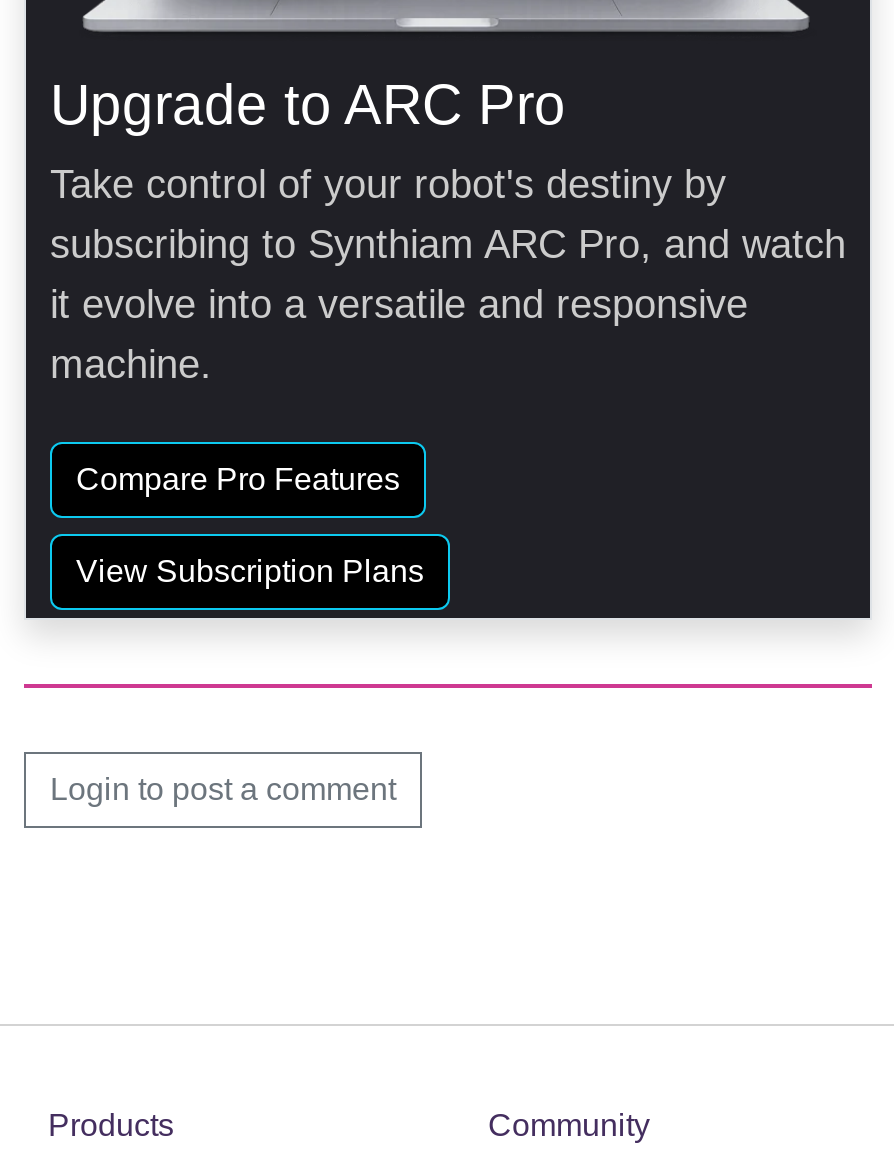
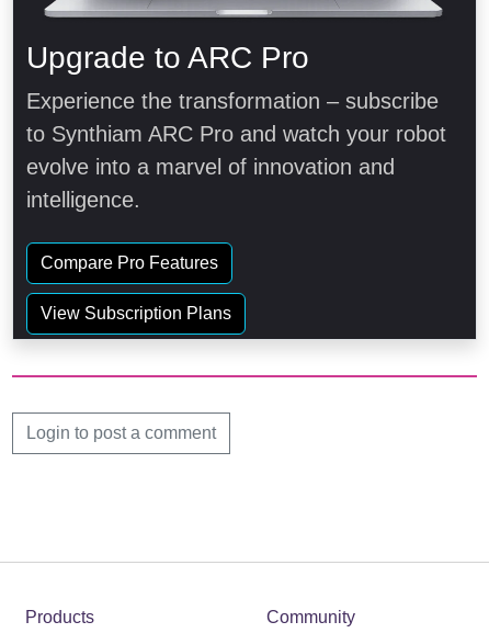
[50,163,846,387] Take control of your robot's destiny by | subscribing to Synthiam ARC Pro, and watch | it evolve into a versatile and responsive | machine. -> [26,89,446,212] Experience the transformation – subscribe | to Synthiam ARC Pro and watch your robot | evolve into a marvel of innovation and | intelligence.

